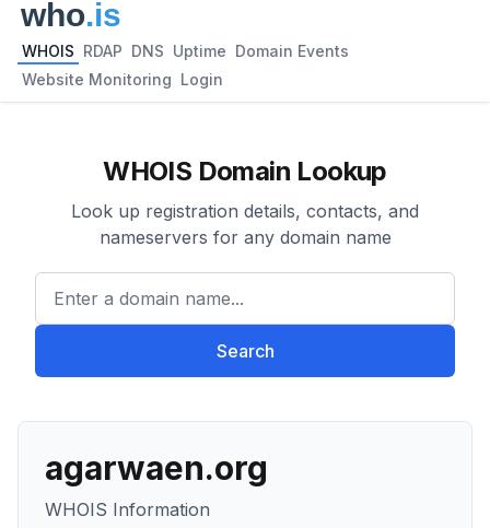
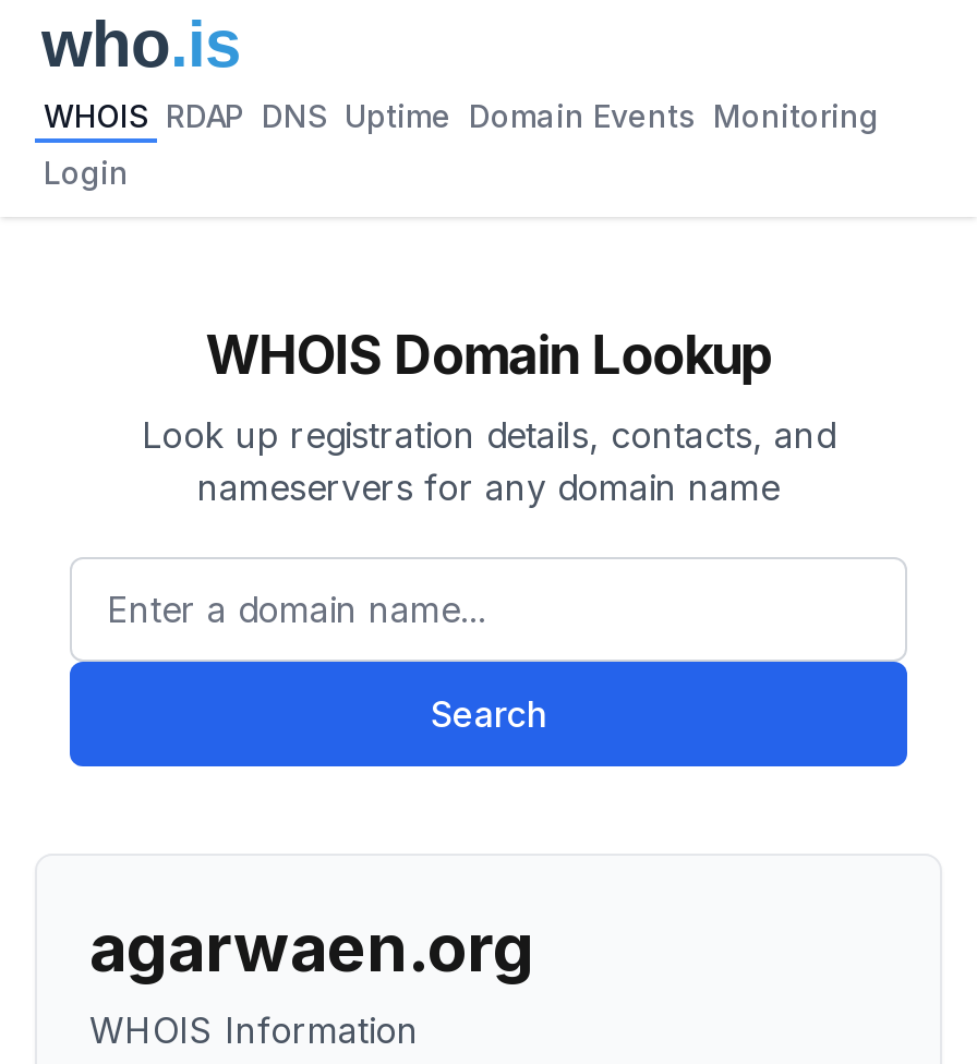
[22,42,349,60] WHOIS RDAP DNS Uptime Domain Events -> [44,97,879,134] WHOIS RDAP DNS Uptime Domain Events Monitoring
[22,70,223,89] Website Monitoring Login -> [44,154,129,191] Login

